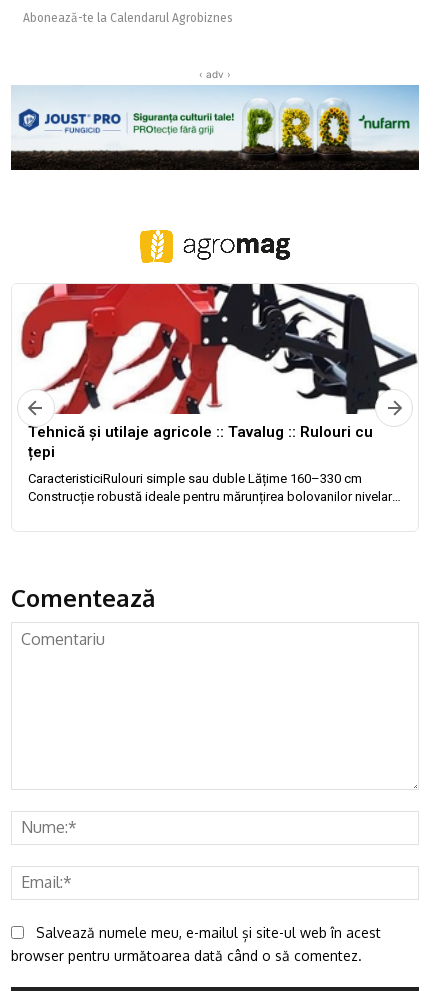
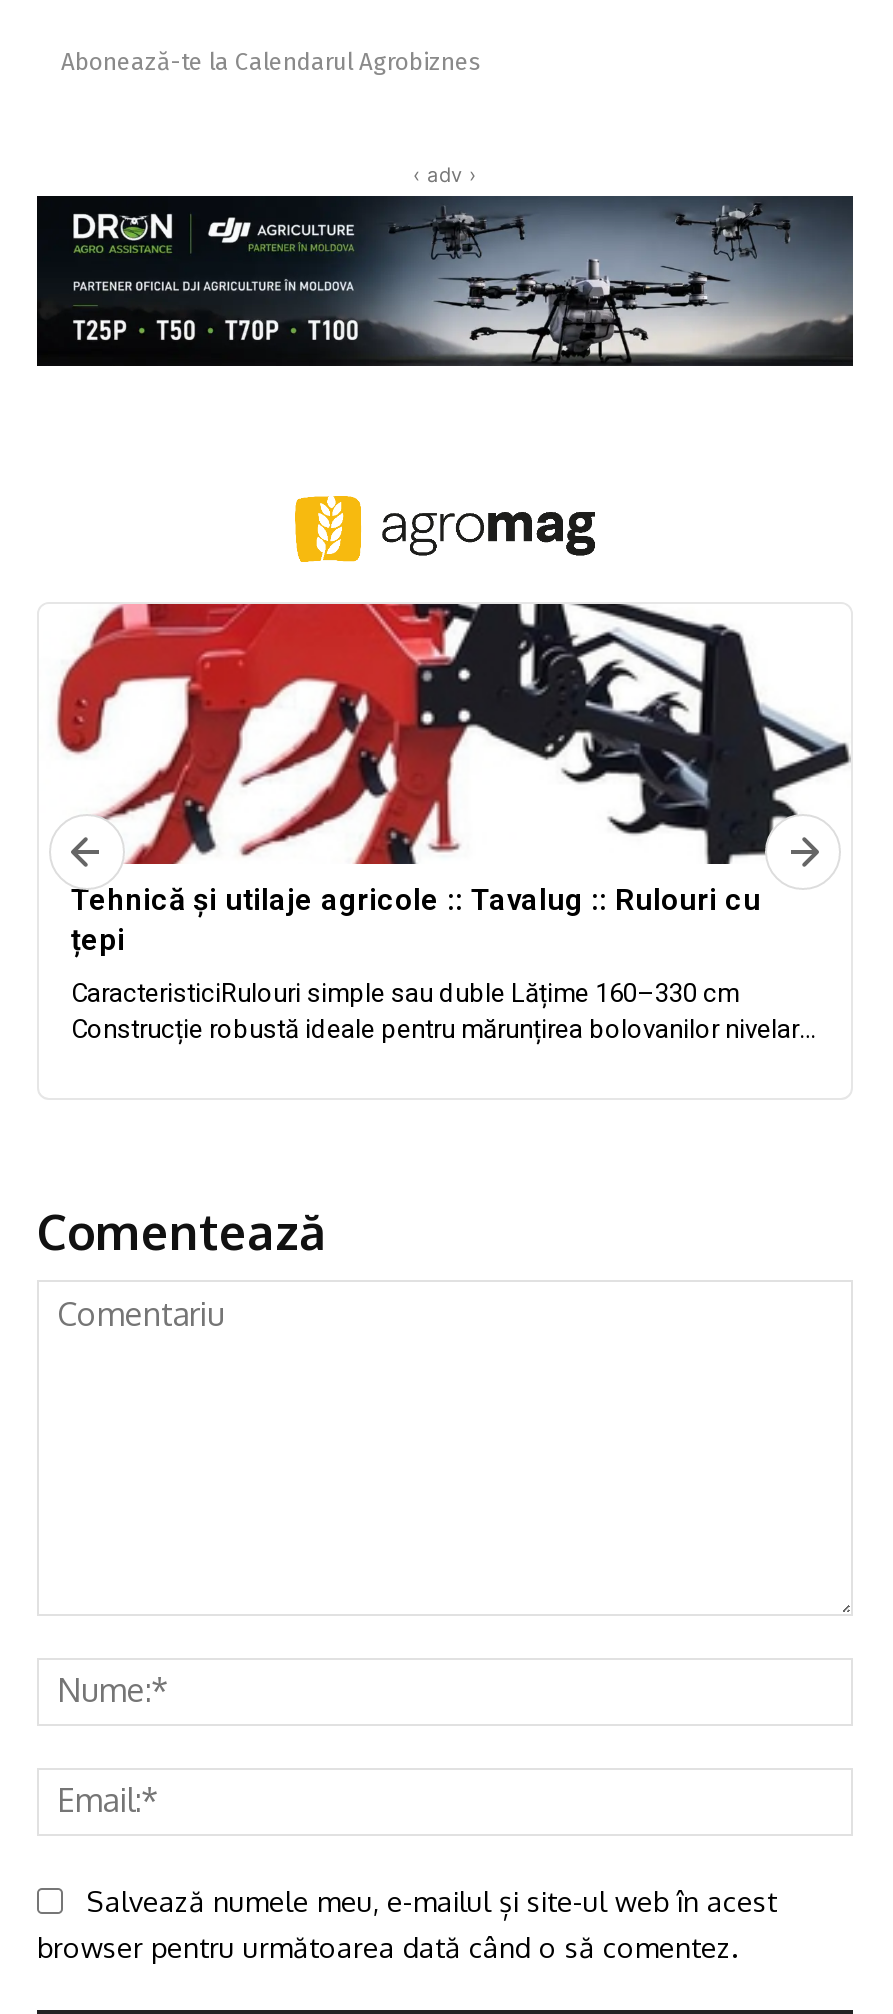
[11,85,419,170] [image] -> [35,194,855,366] [image]

